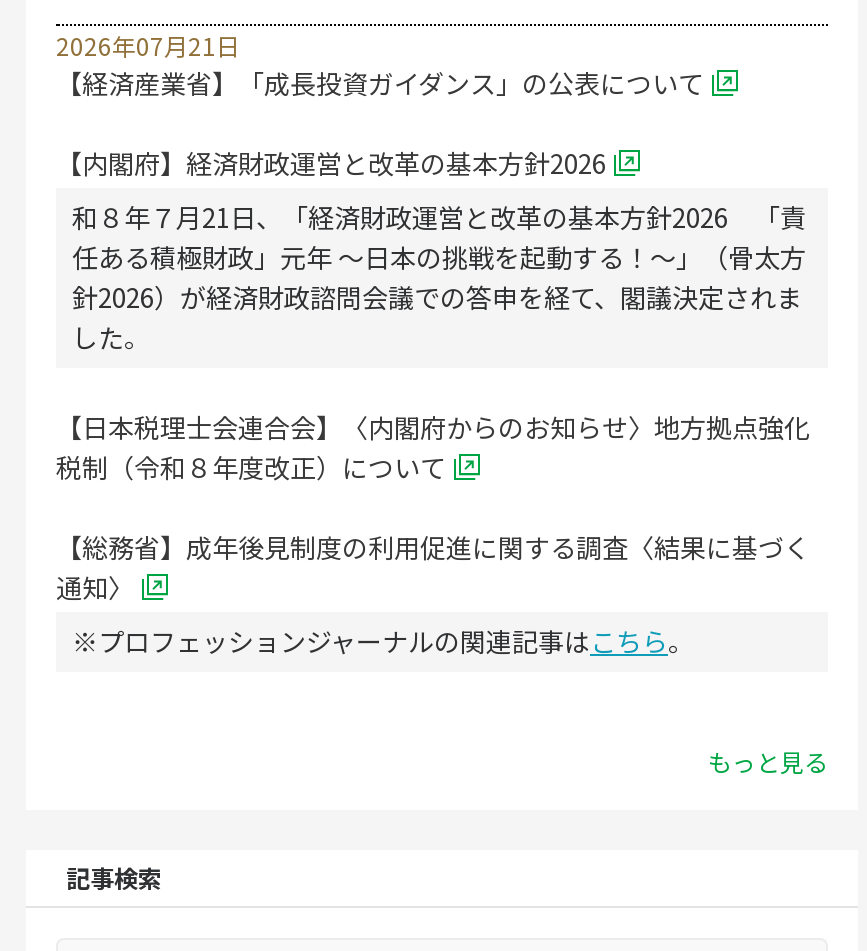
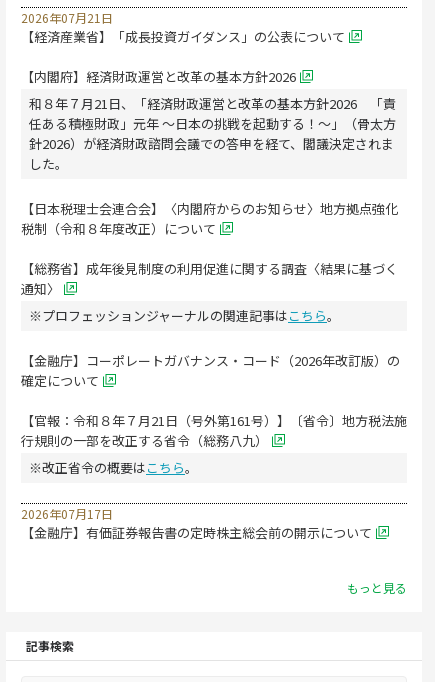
none -> [21,351,407,542] 【金融庁】コーポレートガバナンス・コード（2026年改訂版）の | 確定について | 【官報：令和８年７月21日（号外第161号）】〔省令〕地方税法施 | 行規則の一部を改正する省令（総務八九） | ※改正省令の概要はこちら。 | 2026年07月17日 | 【金融庁】有価証券報告書の定時株主総会前の開示について

